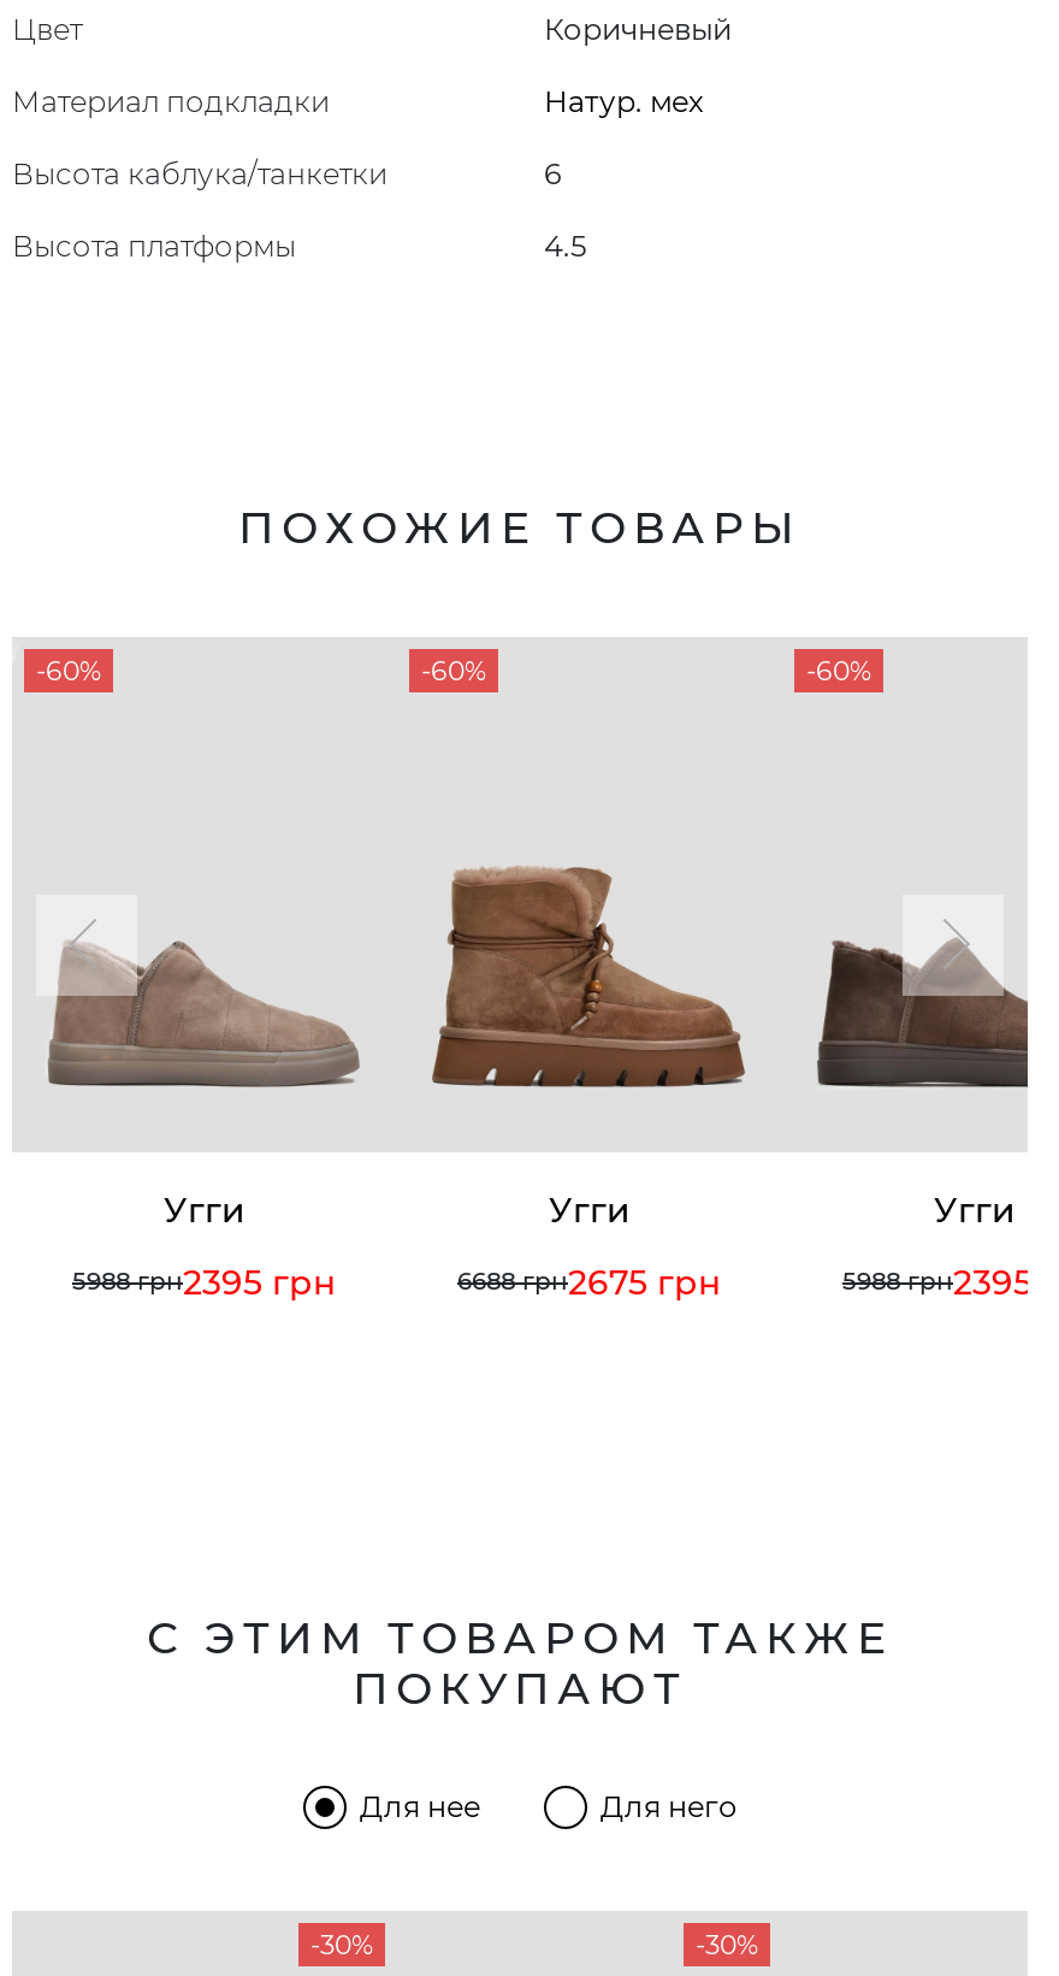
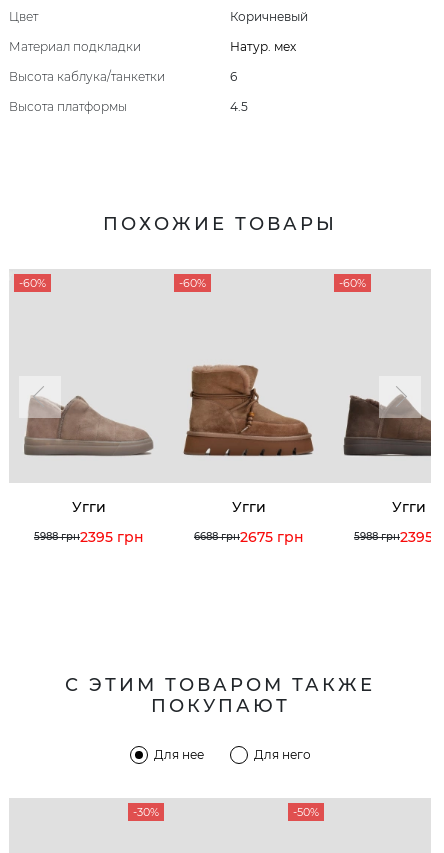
[696,1927,758,1961] -30% -> [293,805,319,819] -50%

